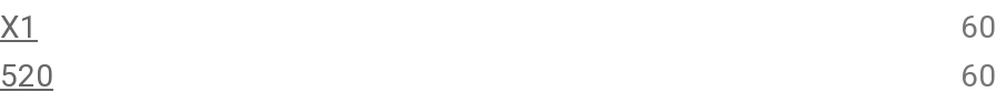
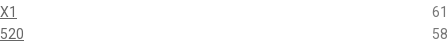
[960,9,996,44] 60 -> [432,4,448,20] 61
[960,58,996,93] 60 -> [432,26,448,42] 58

